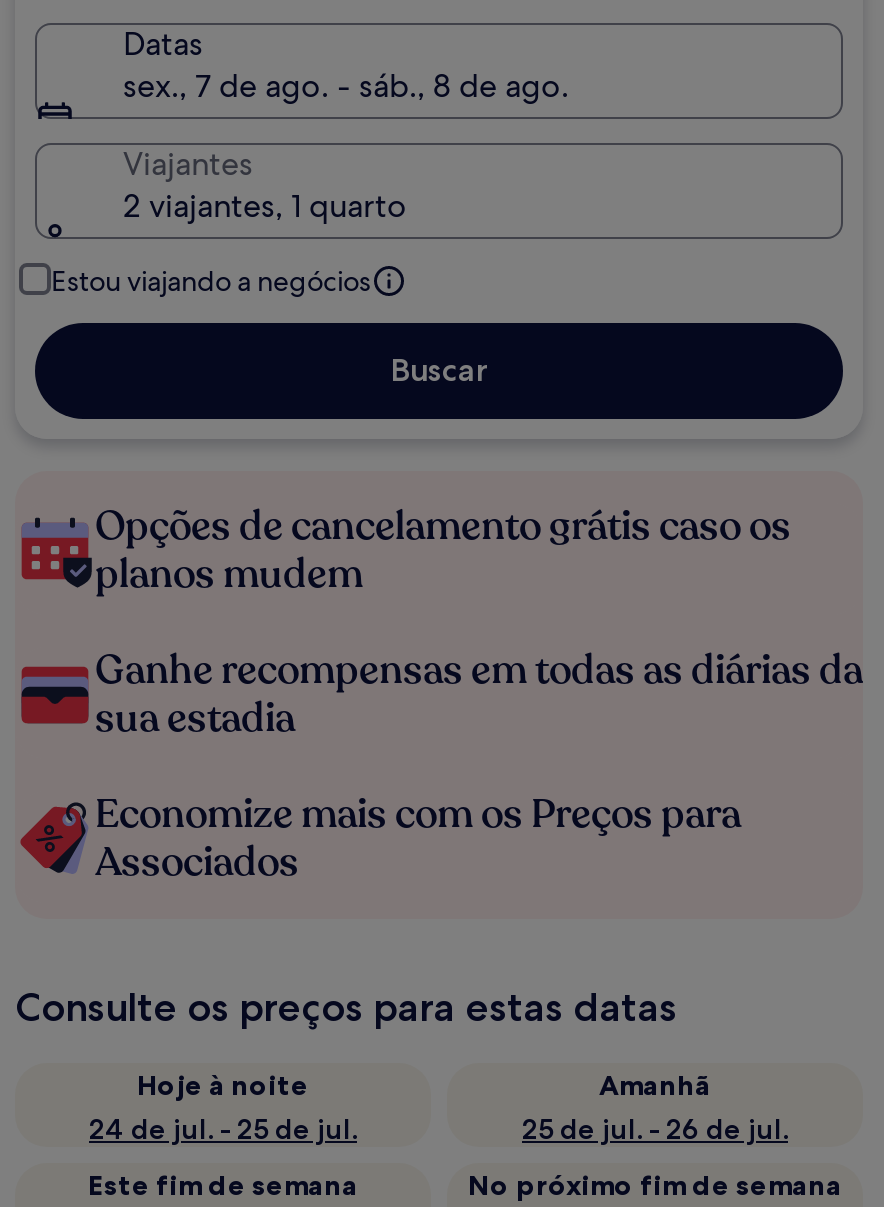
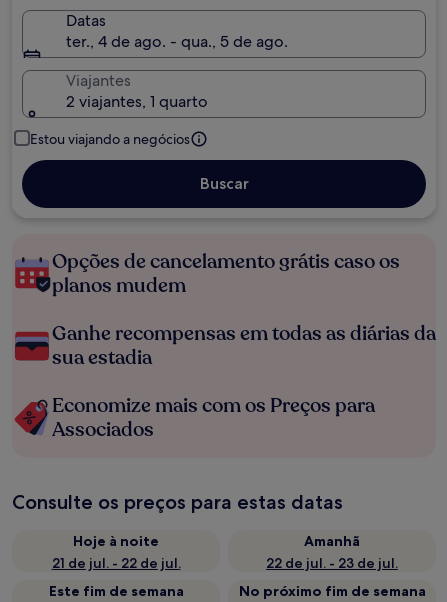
[123,65,569,107] sex., 7 de ago. - sáb., 8 de ago. -> [66,31,288,52] ter., 4 de ago. - qua., 5 de ago.
[89,1111,357,1147] 24 de jul. - 25 de jul. -> [51,554,180,572] 21 de jul. - 22 de jul.
[522,1111,788,1147] 25 de jul. - 26 de jul. -> [266,554,398,572] 22 de jul. - 23 de jul.

